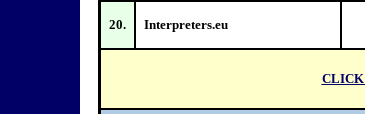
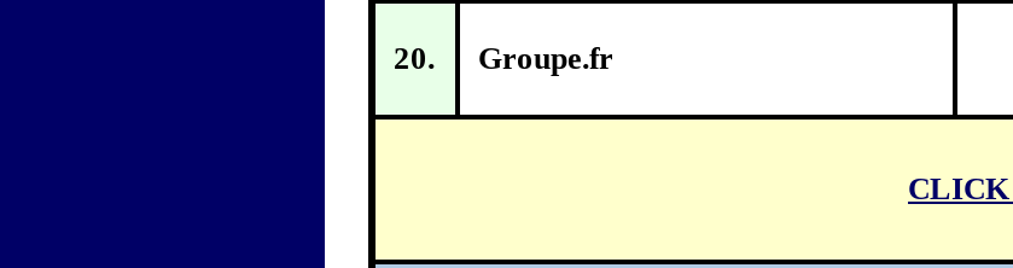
[143,17,227,32] Interpreters.eu -> [478,40,613,76] Groupe.fr

